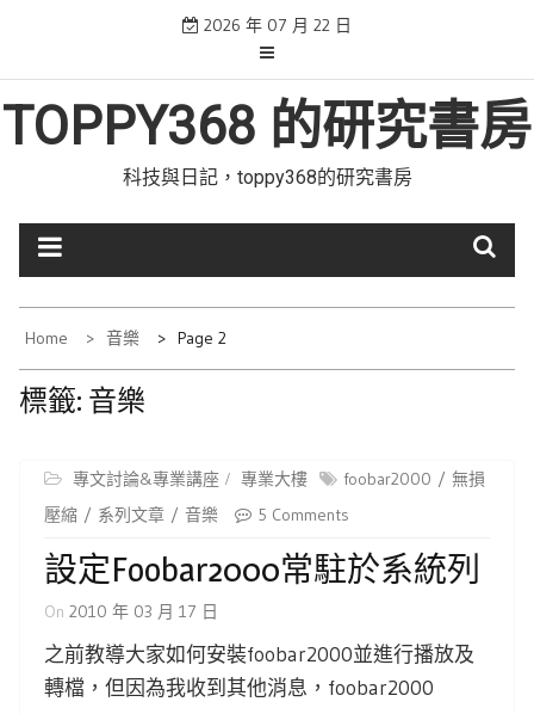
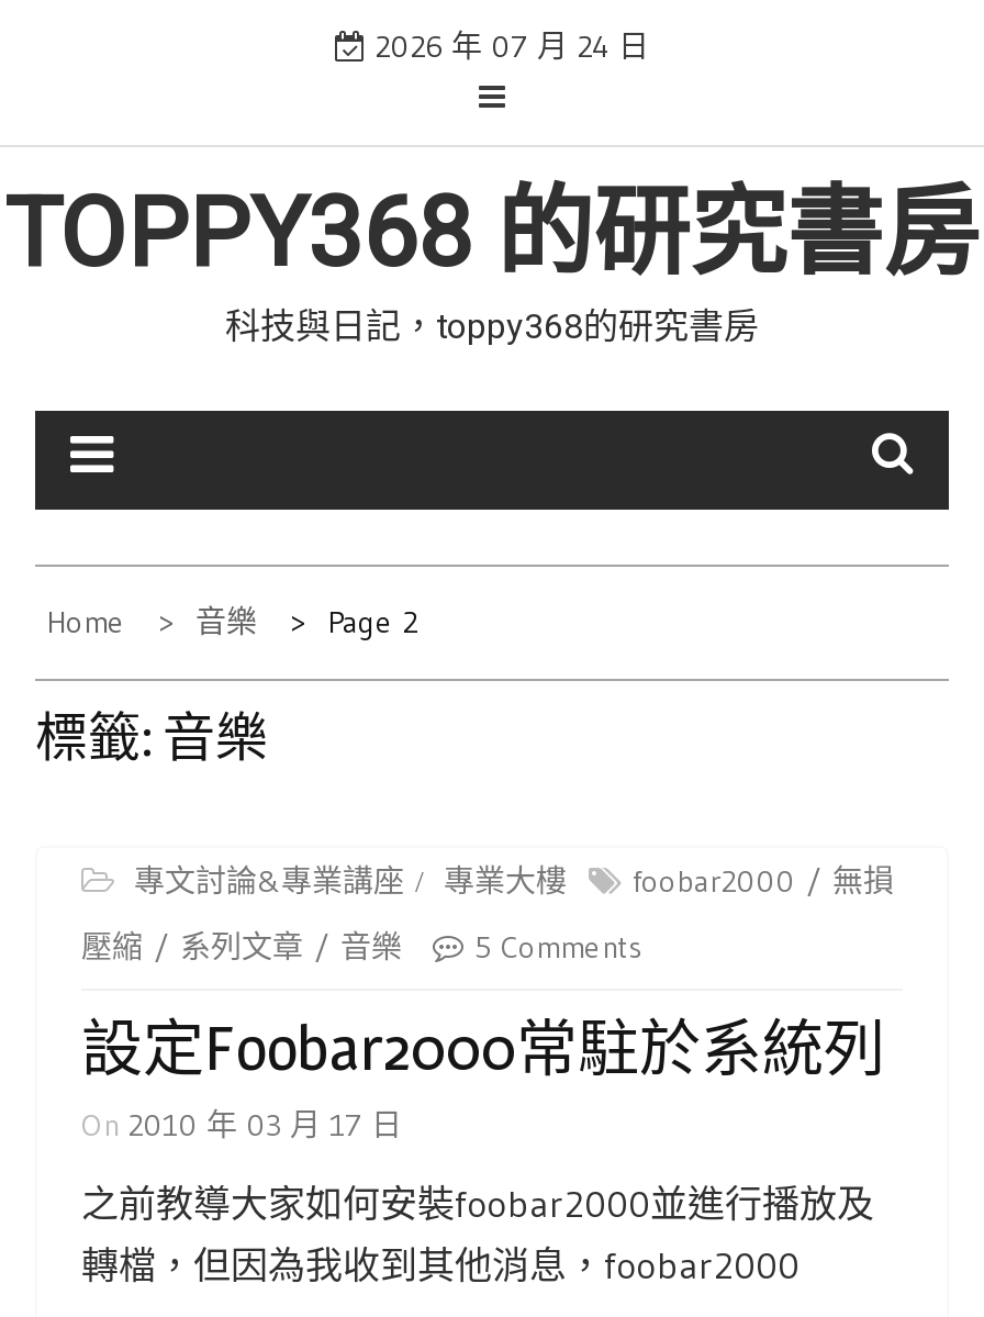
[199,14,352,36] 2026 年 07 月 22 日 -> [366,26,649,66] 2026 年 07 月 24 日

